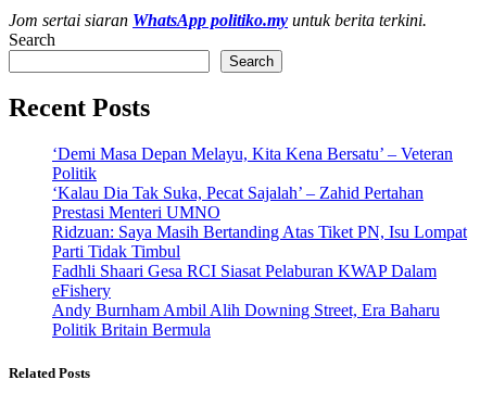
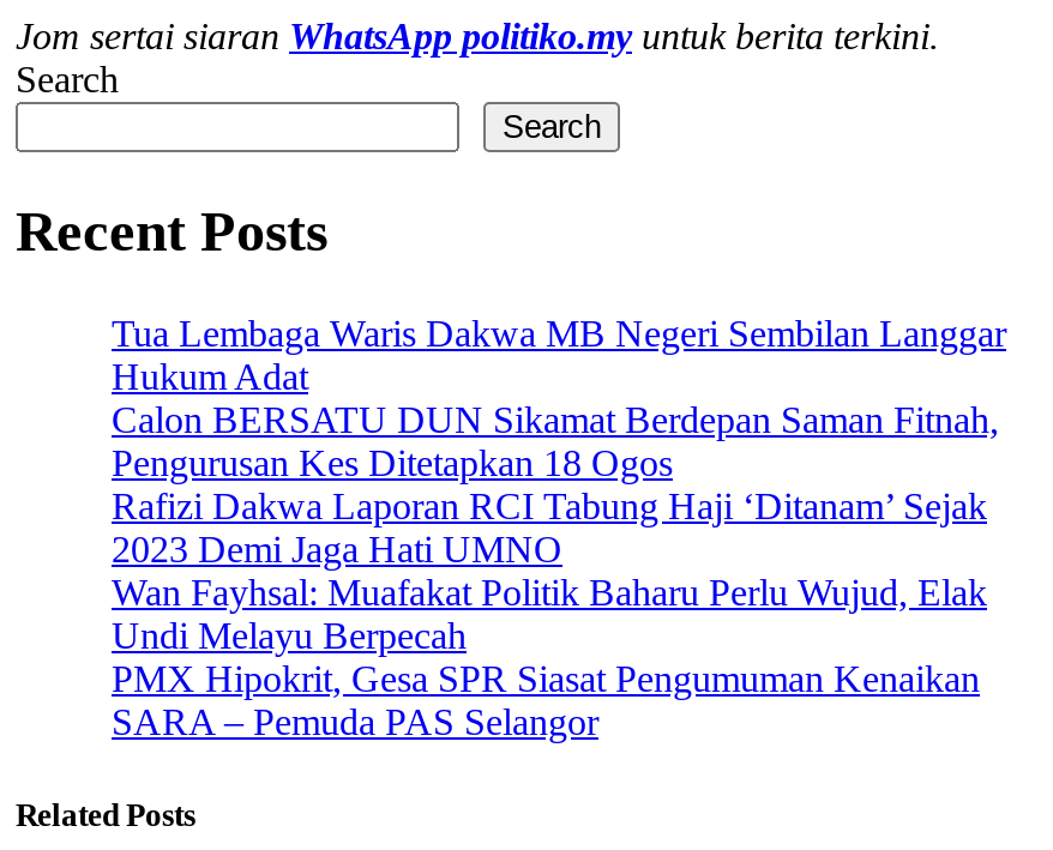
[52,145,467,339] ‘Demi Masa Depan Melayu, Kita Kena Bersatu’ – Veteran | Politik | ‘Kalau Dia Tak Suka, Pecat Sajalah’ – Zahid Pertahan | Prestasi Menteri UMNO | Ridzuan: Saya Masih Bertanding Atas Tiket PN, Isu Lompat | Parti Tidak Timbul | Fadhli Shaari Gesa RCI Siasat Pelaburan KWAP Dalam | eFishery | Andy Burnham Ambil Alih Downing Street, Era Baharu | Politik Britain Bermula -> [112,312,1006,742] Tua Lembaga Waris Dakwa MB Negeri Sembilan Langgar | Hukum Adat | Calon BERSATU DUN Sikamat Berdepan Saman Fitnah, | Pengurusan Kes Ditetapkan 18 Ogos | Rafizi Dakwa Laporan RCI Tabung Haji ‘Ditanam’ Sejak | 2023 Demi Jaga Hati UMNO | Wan Fayhsal: Muafakat Politik Baharu Perlu Wujud, Elak | Undi Melayu Berpecah | PMX Hipokrit, Gesa SPR Siasat Pengumuman Kenaikan | SARA – Pemuda PAS Selangor

